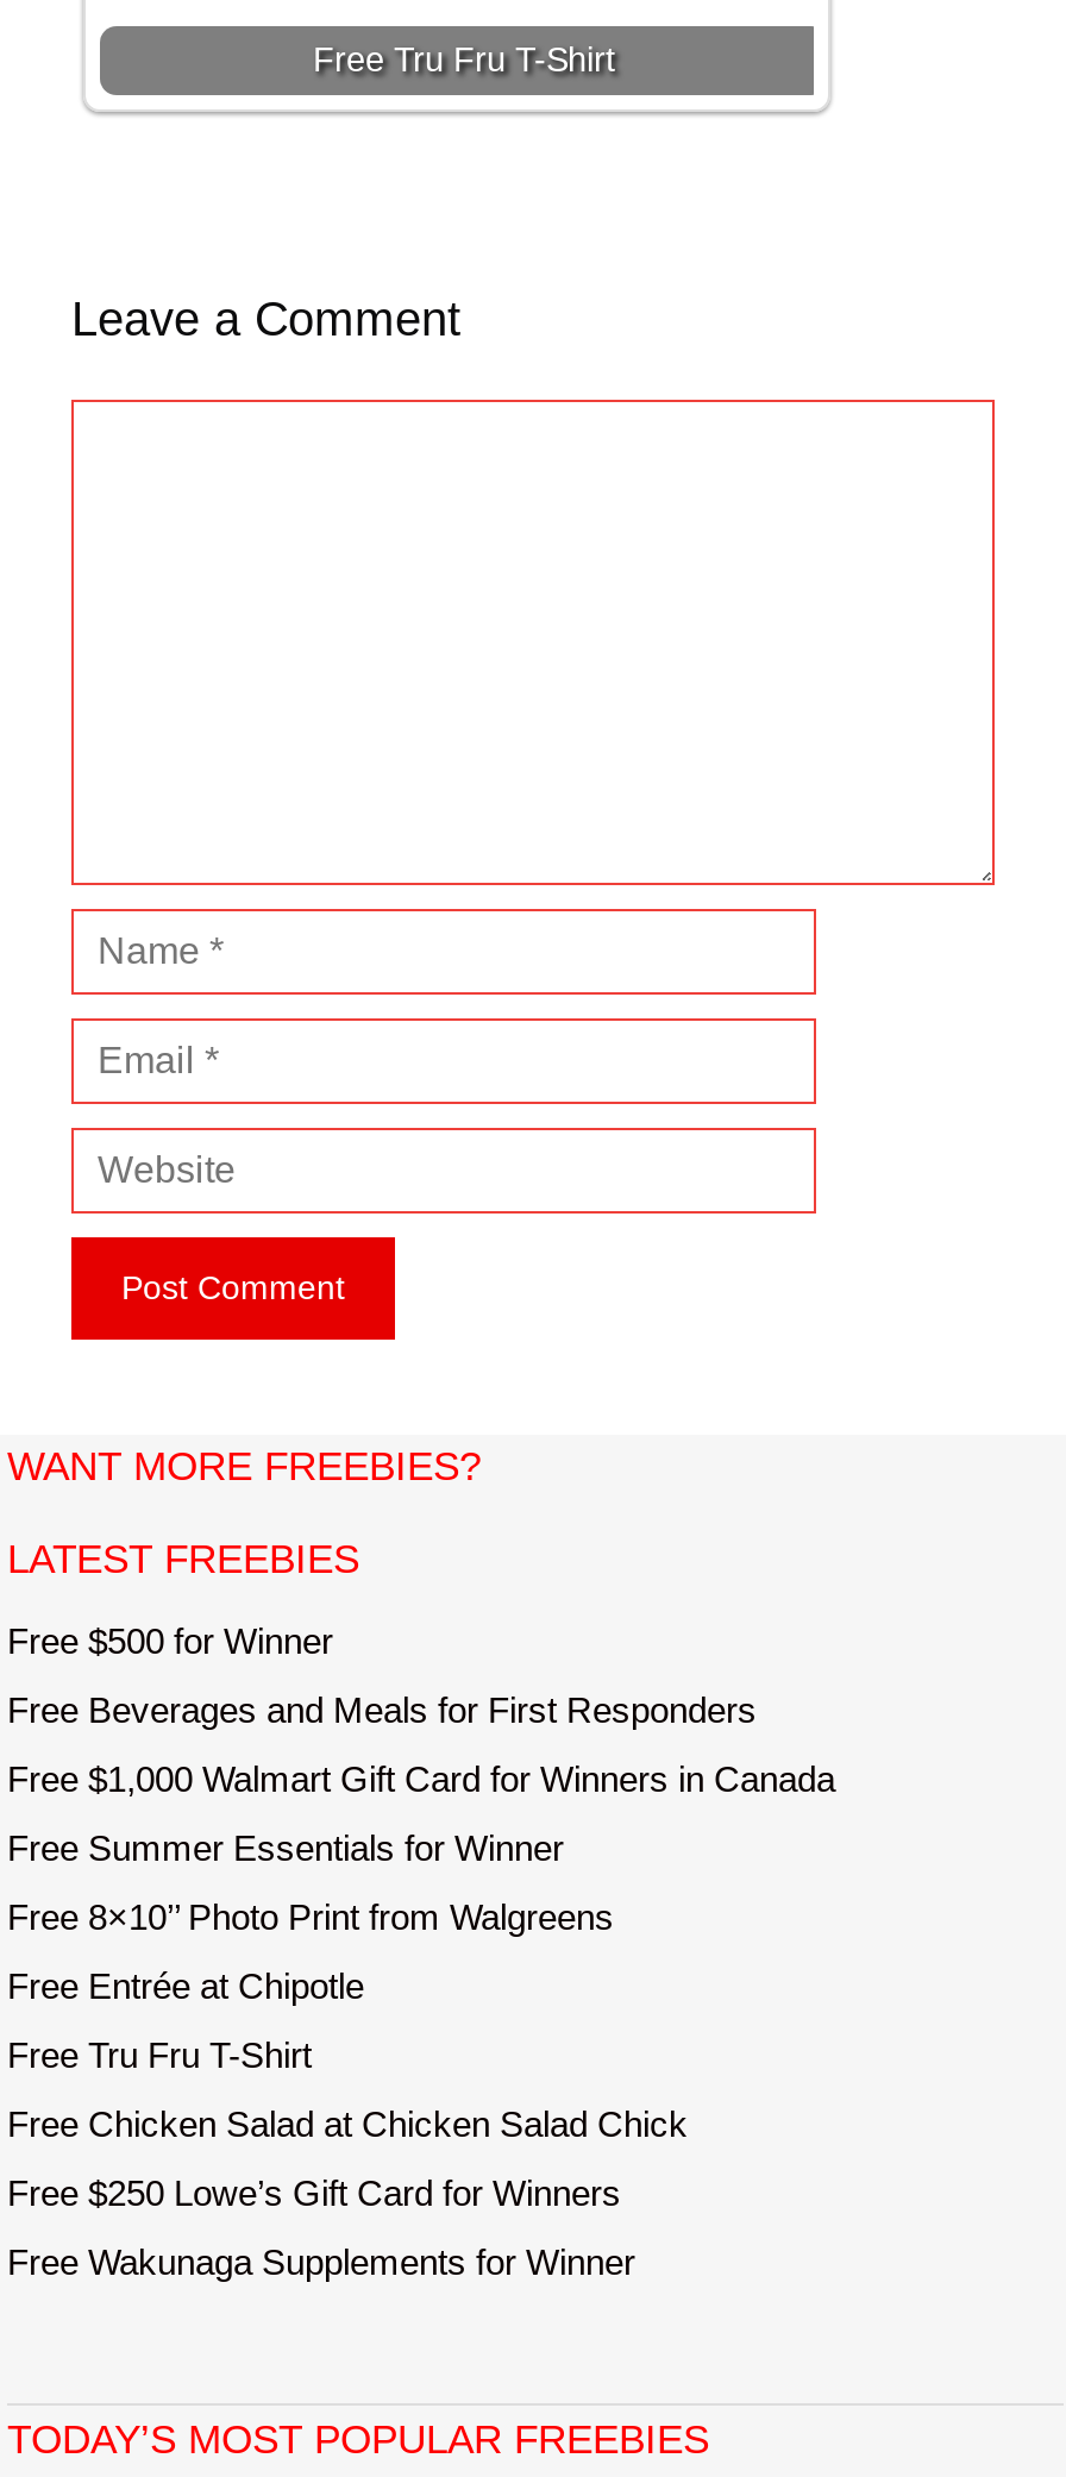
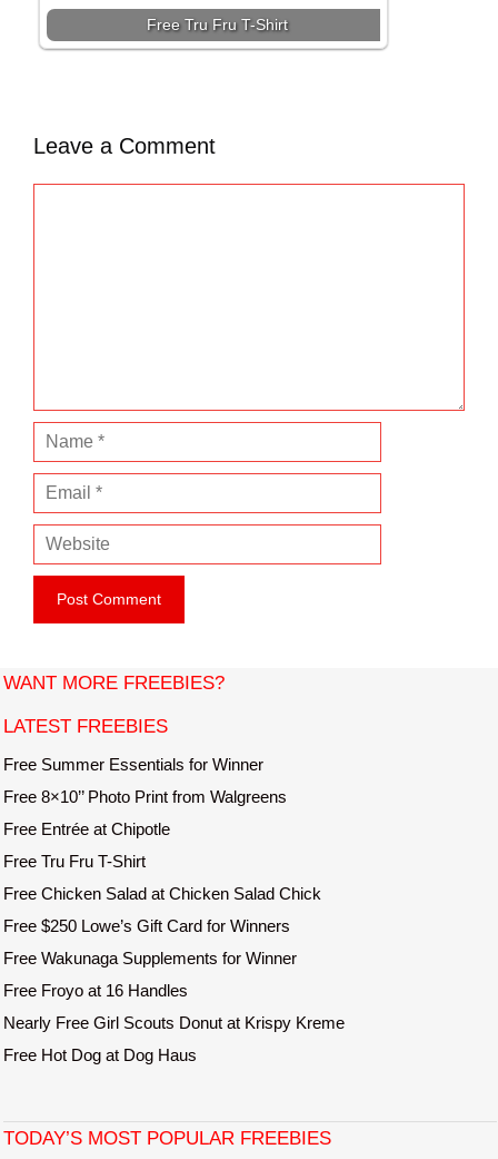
[7,1621,835,1800] Free $500 for Winner | Free Beverages and Meals for First Responders | Free $1,000 Walmart Gift Card for Winners in Canada -> none
moved [7,1828,688,2283] -> [3,755,321,968]: Free Summer Essentials for Winner | Free 8×10’’ Photo Print from Walgreens | Free Entrée at Chipotle | Free Tru Fru T-Shirt | Free Chicken Salad at Chicken Salad Chick | Free $250 Lowe’s Gift Card for Winners | Free Wakunaga Supplements for Winner
none -> [3,981,345,1065] Free Froyo at 16 Handles | Nearly Free Girl Scouts Donut at Krispy Kreme | Free Hot Dog at Dog Haus

